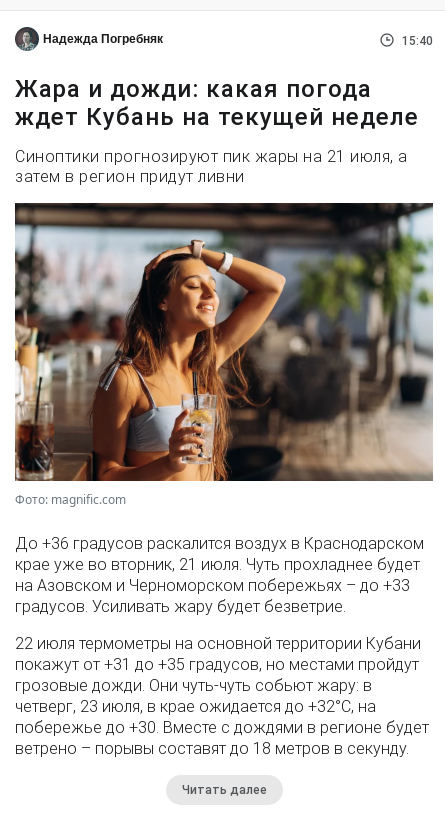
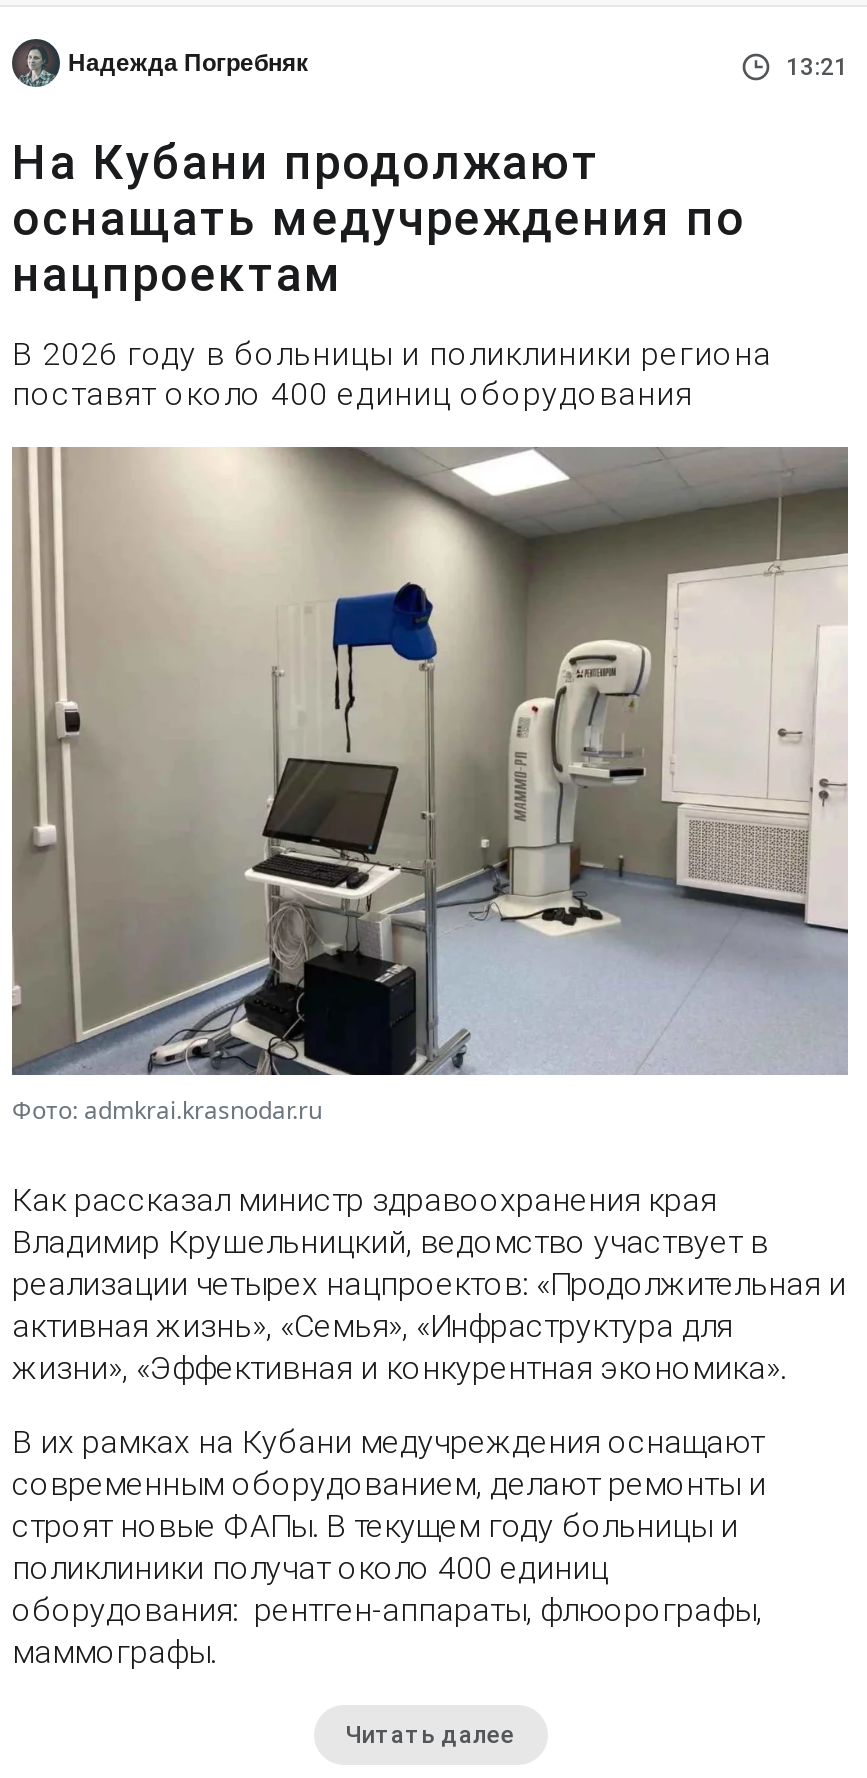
[402,34,433,48] 15:40 -> [786,53,848,81] 13:21
[15,75,419,131] Жара и дожди: какая погода | ждет Кубань на текущей неделе -> [12,135,746,303] На Кубани продолжают | оснащать медучреждения по | нацпроектам
[15,147,407,186] Синоптики прогнозируют пик жары на 21 июля, а | затем в регион придут ливни -> [12,335,772,413] В 2026 году в больницы и поликлиники региона | поставят около 400 единиц оборудования
[15,202,433,507] [image] | Фото: magnific.com -> [12,446,850,1126] [image] | Фото: admkrai.krasnodar.ru
[15,534,424,616] До +36 градусов раскалится воздух в Краснодарском | крае уже во вторник, 21 июля. Чуть прохладнее будет | на Азовском и Черноморском побережьях – до +33 | градусов. Усиливать жару будет безветрие. -> [12,1180,846,1386] Как рассказал министр здравоохранения края | Владимир Крушельницкий, ведомство участвует в | реализации четырех нацпроектов: «Продолжительная и | активная жизнь», «Семья», «Инфраструктура для | жизни», «Эффективная и конкурентная экономика».
[15,634,429,758] 22 июля термометры на основной территории Кубани | покажут от +31 до +35 градусов, но местами пройдут | грозовые дожди. Они чуть-чуть собьют жару: в | четверг, 23 июля, в крае ожидается до +32°С, на | побережье до +30. Вместе с дождями в регионе будет | ветрено – порывы составят до 18 метров в секунду. -> [12,1422,766,1670] В их рамках на Кубани медучреждения оснащают | современным оборудованием, делают ремонты и | строят новые ФАПы. В текущем году больницы и | поликлиники получат около 400 единиц | оборудования: рентген-аппараты, флюорографы, | маммографы.

